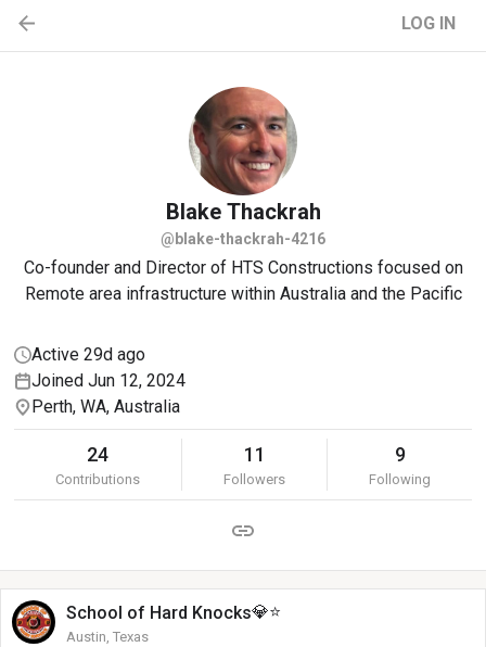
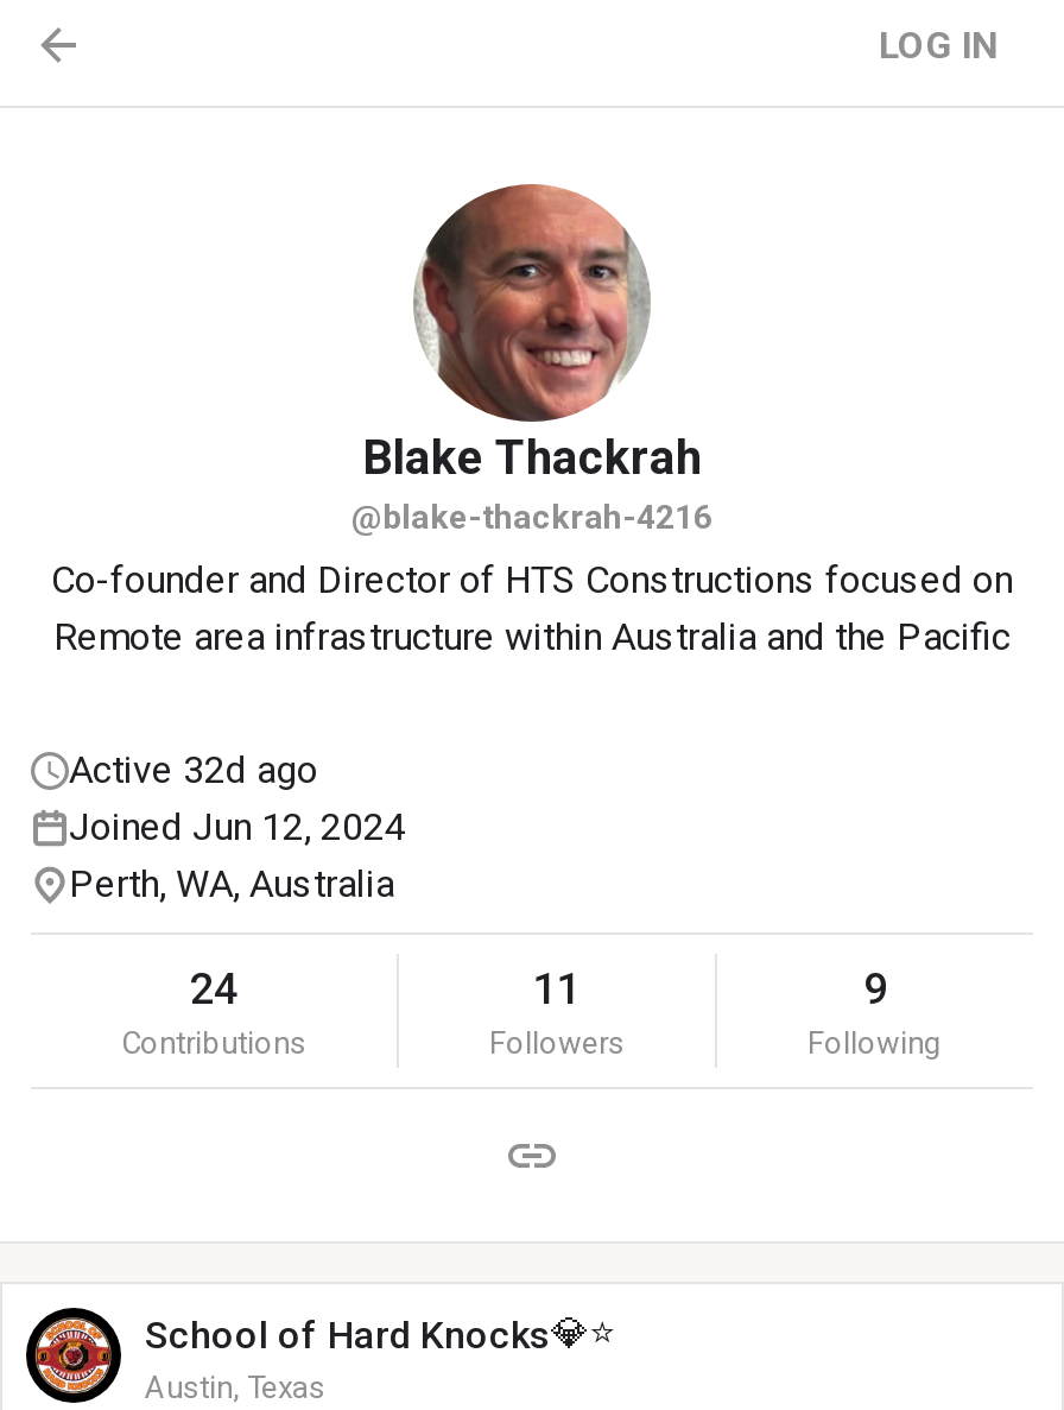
[31,344,145,365] Active 29d ago -> [69,747,318,792] Active 32d ago

